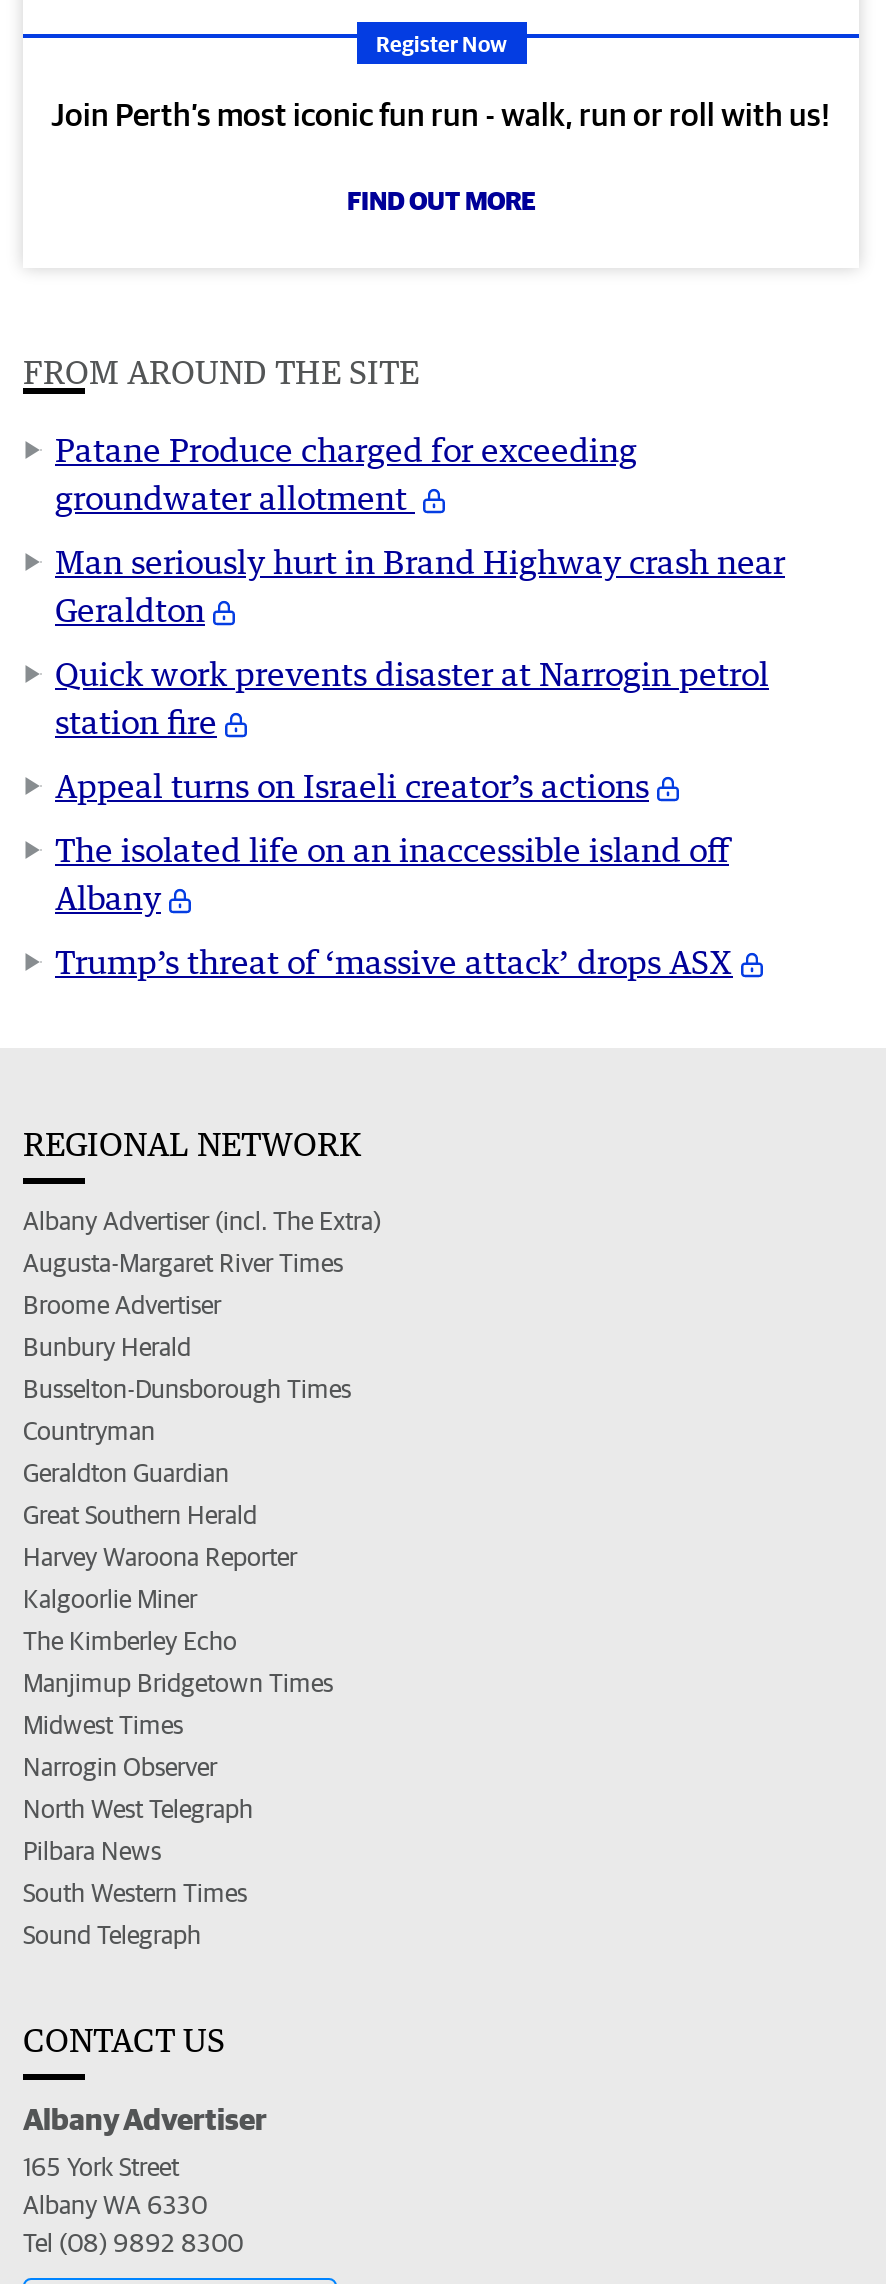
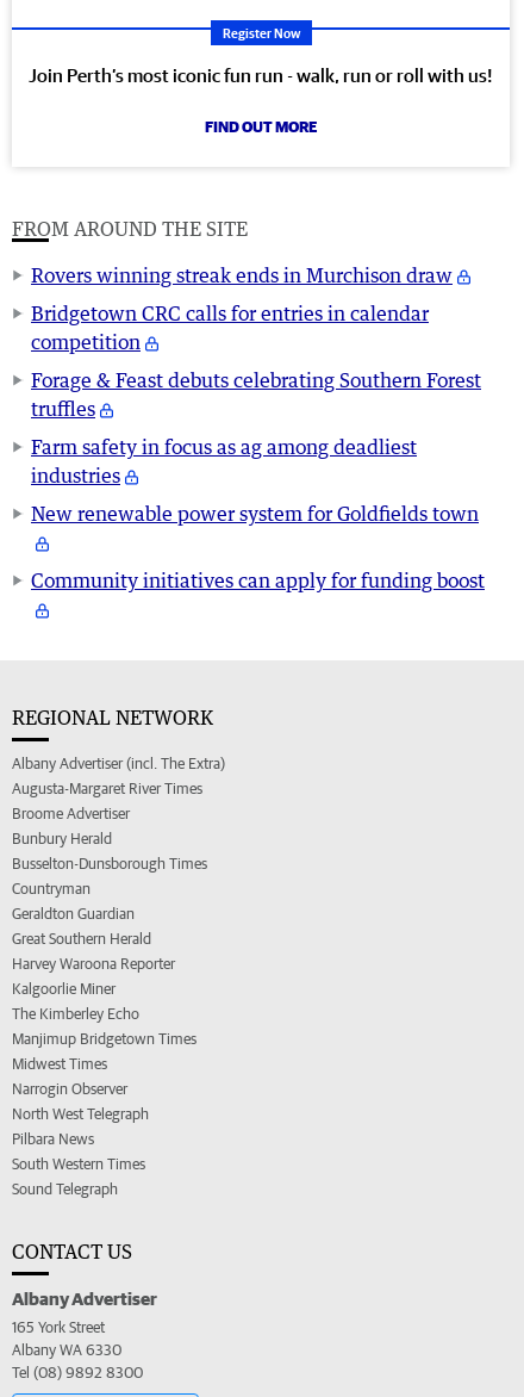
[55,430,637,518] Patane Produce charged for exceeding | groundwater allotment -> [31,264,453,287] Rovers winning streak ends in Murchison draw
[55,542,785,630] Man seriously hurt in Brand Highway crash near | Geraldton -> [31,302,429,354] Bridgetown CRC calls for entries in calendar | competition
[55,654,769,742] Quick work prevents disaster at Narrogin petrol | station fire -> [31,368,481,421] Forage & Feast debuts celebrating Southern Forest | truffles
[55,766,649,806] Appeal turns on Israeli creator’s actions -> [31,435,417,488] Farm safety in focus as ag among deadliest | industries
[55,830,729,918] The isolated life on an inaccessible island off | Albany -> [31,502,479,526] New renewable power system for Goldfields town
[55,942,733,982] Trump’s threat of ‘massive attack’ drops ASX -> [31,569,485,593] Community initiatives can apply for funding boost

